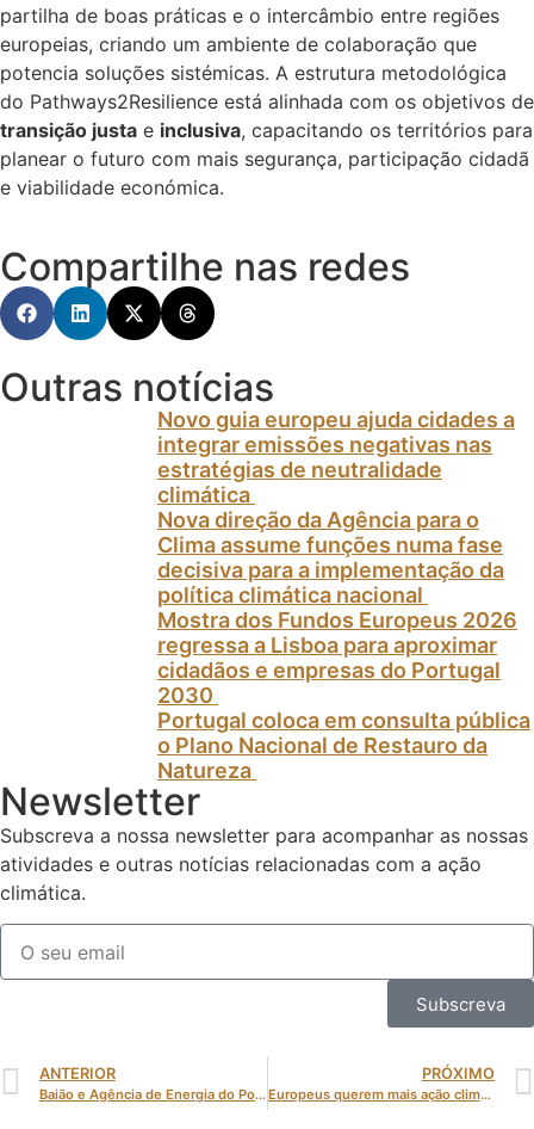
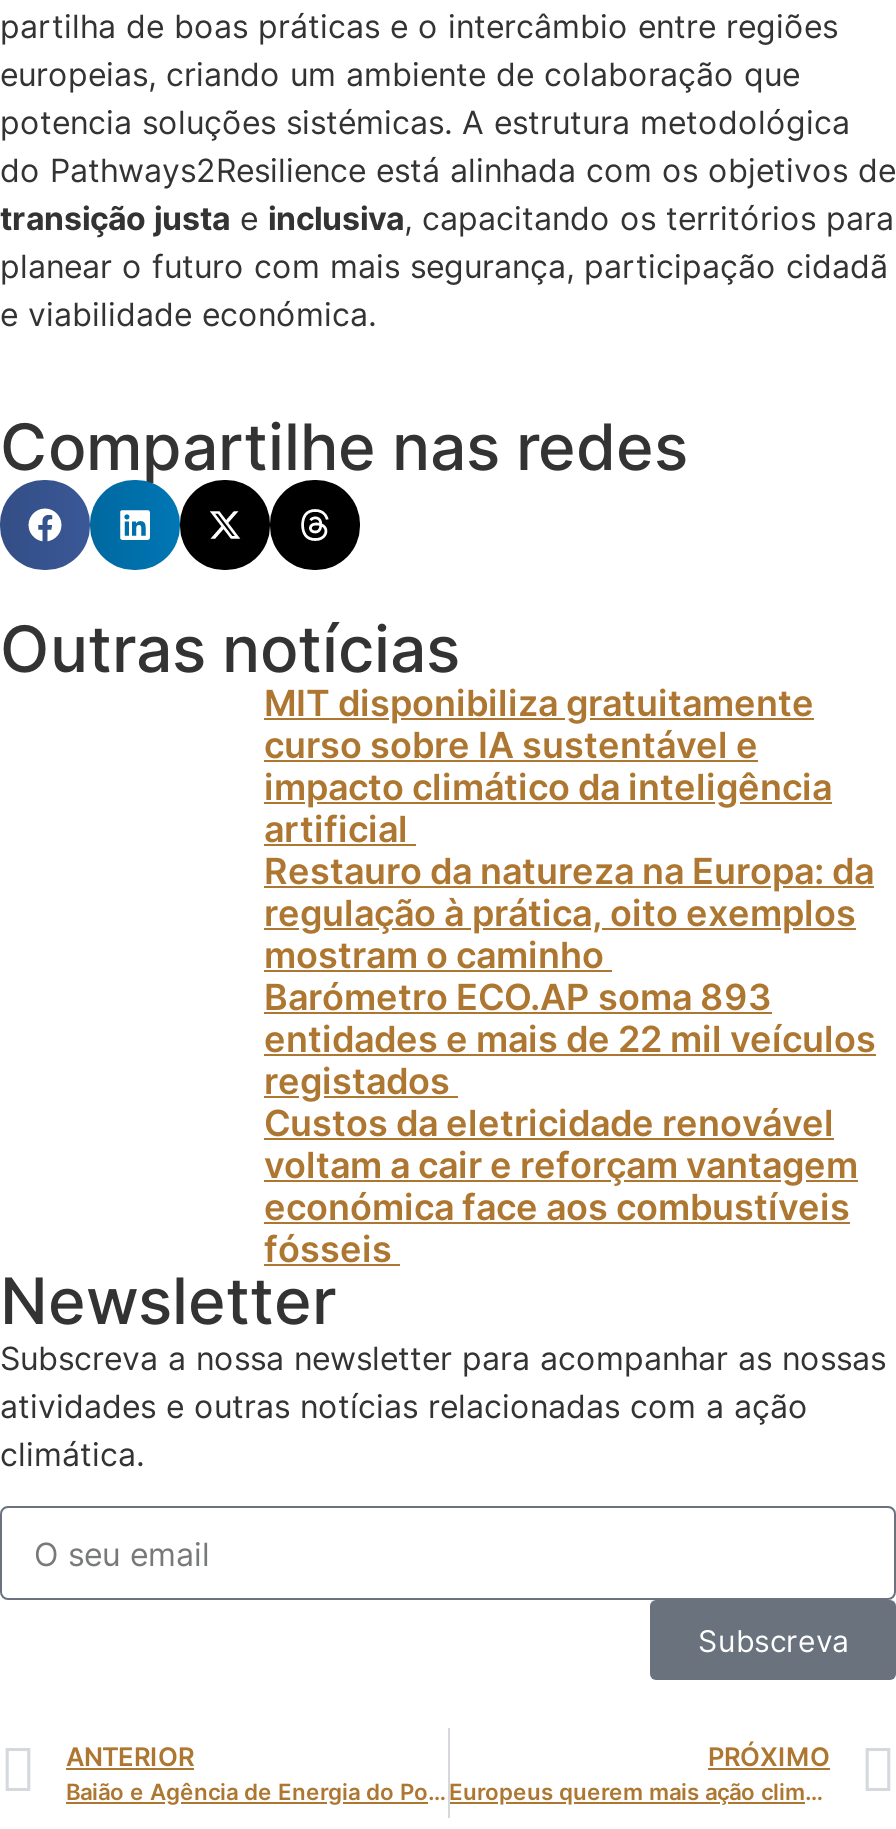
[157,407,530,783] Novo guia europeu ajuda cidades a | integrar emissões negativas nas | estratégias de neutralidade | climática | Nova direção da Agência para o | Clima assume funções numa fase | decisiva para a implementação da | política climática nacional | Mostra dos Fundos Europeus 2026 | regressa a Lisboa para aproximar | cidadãos e empresas do Portugal | 2030 | Portugal coloca em consulta pública | o Plano Nacional de Restauro da | Natureza -> [264,681,876,1269] MIT disponibiliza gratuitamente | curso sobre IA sustentável e | impacto climático da inteligência | artificial | Restauro da natureza na Europa: da | regulação à prática, oito exemplos | mostram o caminho | Barómetro ECO.AP soma 893 | entidades e mais de 22 mil veículos | registados | Custos da eletricidade renovável | voltam a cair e reforçam vantagem | económica face aos combustíveis | fósseis

